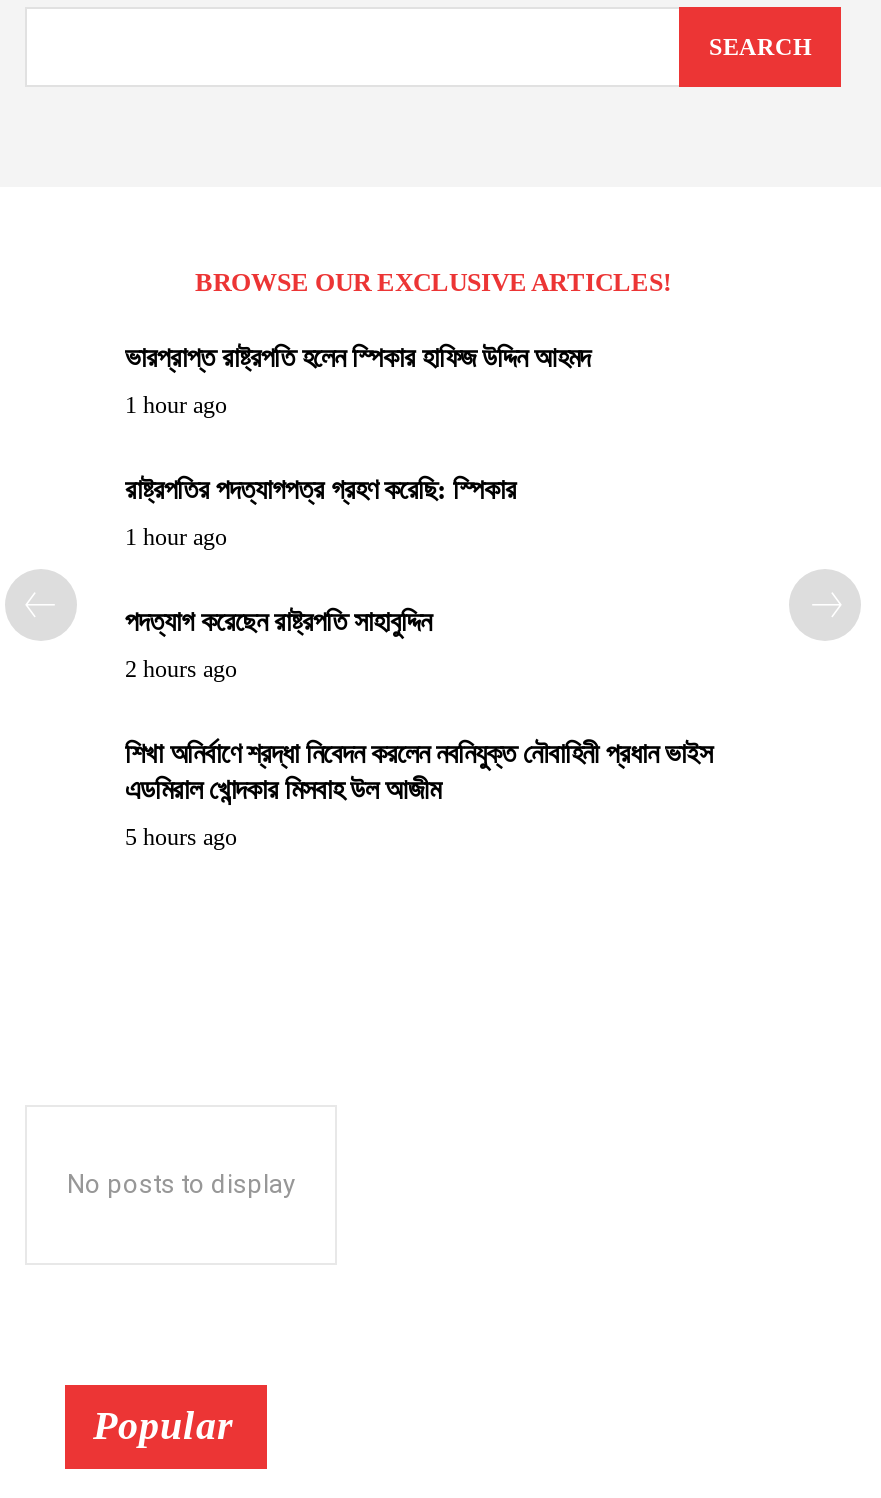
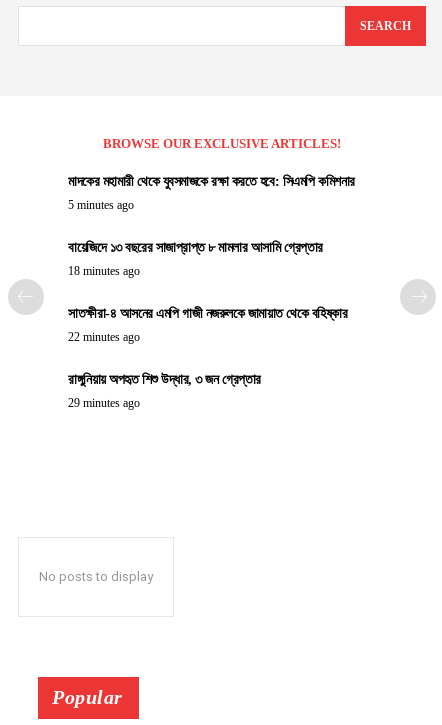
[125,343,590,373] ভারপ্রাপ্ত রাষ্ট্রপতি হলেন স্পিকার হাফিজ উদ্দিন আহমদ -> [68,174,354,189] মাদকের মহামারী থেকে যুবসমাজকে রক্ষা করতে হবে: সিএমপি কমিশনার
[125,391,227,419] 1 hour ago -> [68,198,134,212] 5 minutes ago
[125,475,516,505] রাষ্ট্রপতির পদত্যাগপত্র গ্রহণ করেছি: স্পিকার -> [68,240,322,255] বায়েজিদে ১৩ বছরের সাজাপ্রাপ্ত ৮ মামলার আসামি গ্রেপ্তার
[125,523,227,551] 1 hour ago -> [68,264,140,278] 18 minutes ago
[125,607,431,637] পদত্যাগ করেছেন রাষ্ট্রপতি সাহাবুদ্দিন -> [68,306,347,321] সাতক্ষীরা-৪ আসনের এমপি গাজী নজরুলকে জামায়াত থেকে বহিষ্কার
[125,655,237,683] 2 hours ago -> [68,330,140,344] 22 minutes ago
[125,739,712,805] শিখা অনির্বাণে শ্রদ্ধা নিবেদন করলেন নবনিযুক্ত নৌবাহিনী প্রধান ভাইস | এডমিরাল খোন্দকার মিসবাহ উল আজীম -> [68,372,260,387] রাঙ্গুনিয়ায় অপহৃত শিশু উদ্ধার, ৩ জন গ্রেপ্তার
[125,823,237,851] 5 hours ago -> [68,396,140,410] 29 minutes ago

